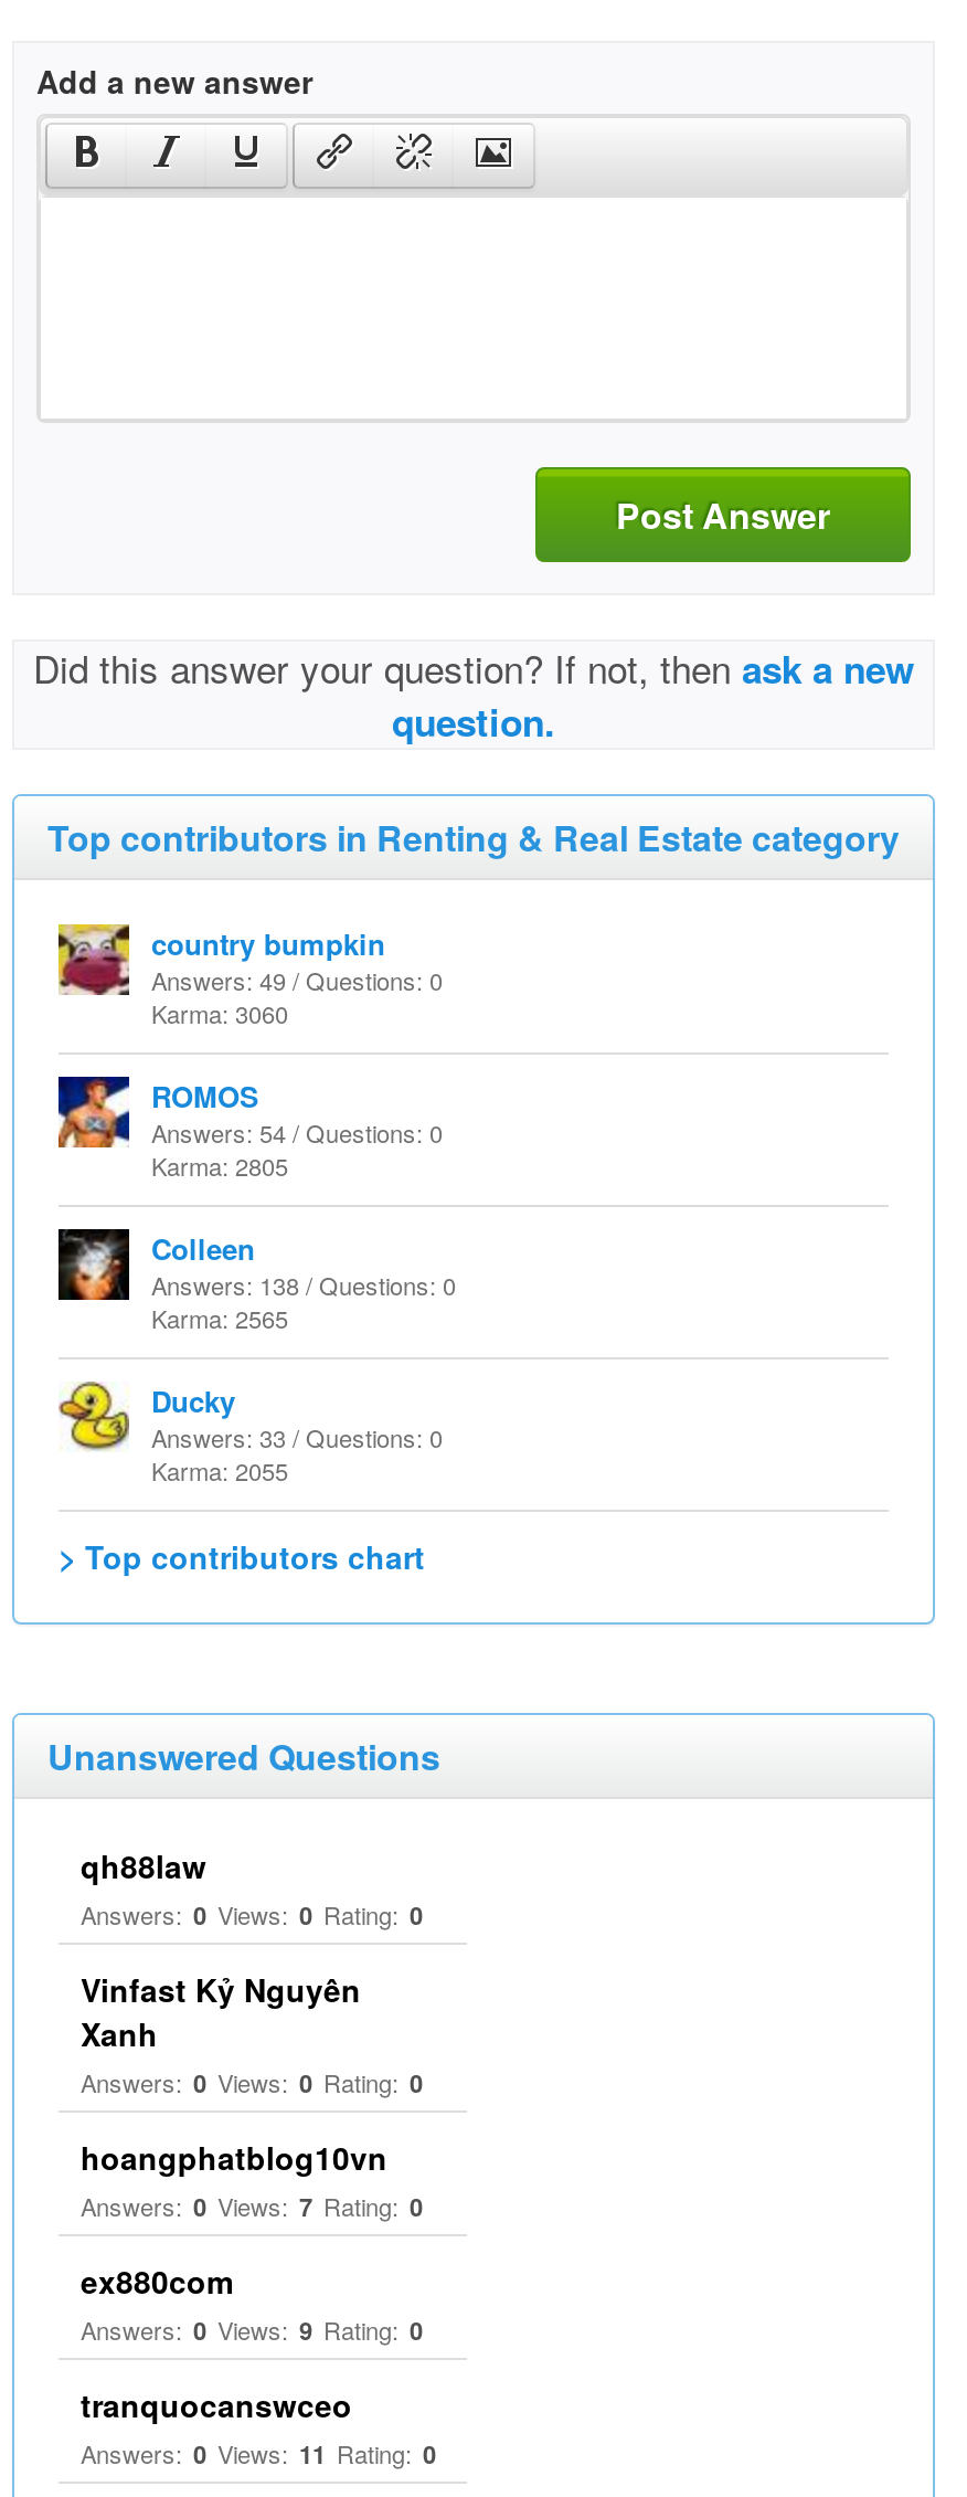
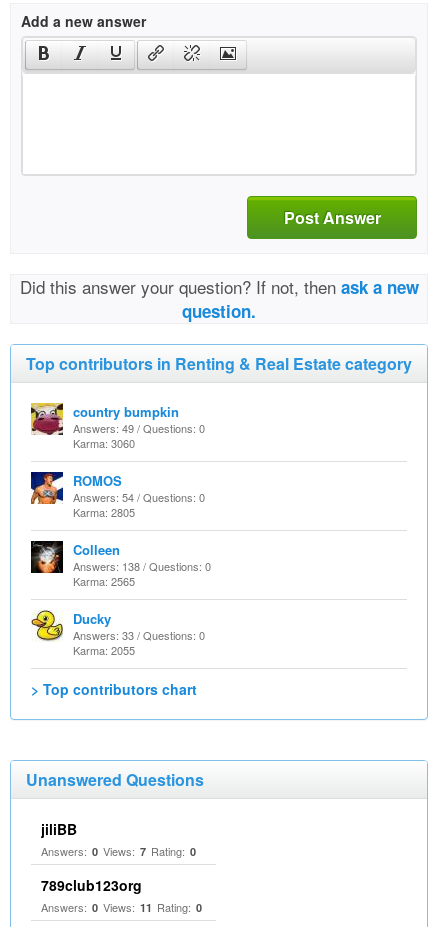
[81,1843,423,2179] qh88law | Answers: 0 Views: 0 Rating: 0 | Vinfast Kỷ Nguyên | Xanh | Answers: 0 Views: 0 Rating: 0 | hoangphatblog10vn -> [41,819,77,839] jiliBB
[81,2258,423,2426] ex880com | Answers: 0 Views: 9 Rating: 0 | tranquocanswceo -> [41,875,142,895] 789club123org

